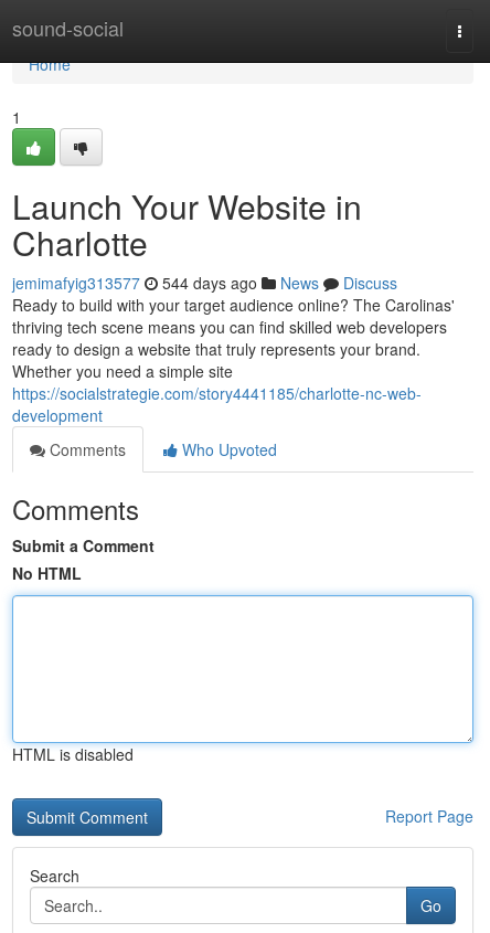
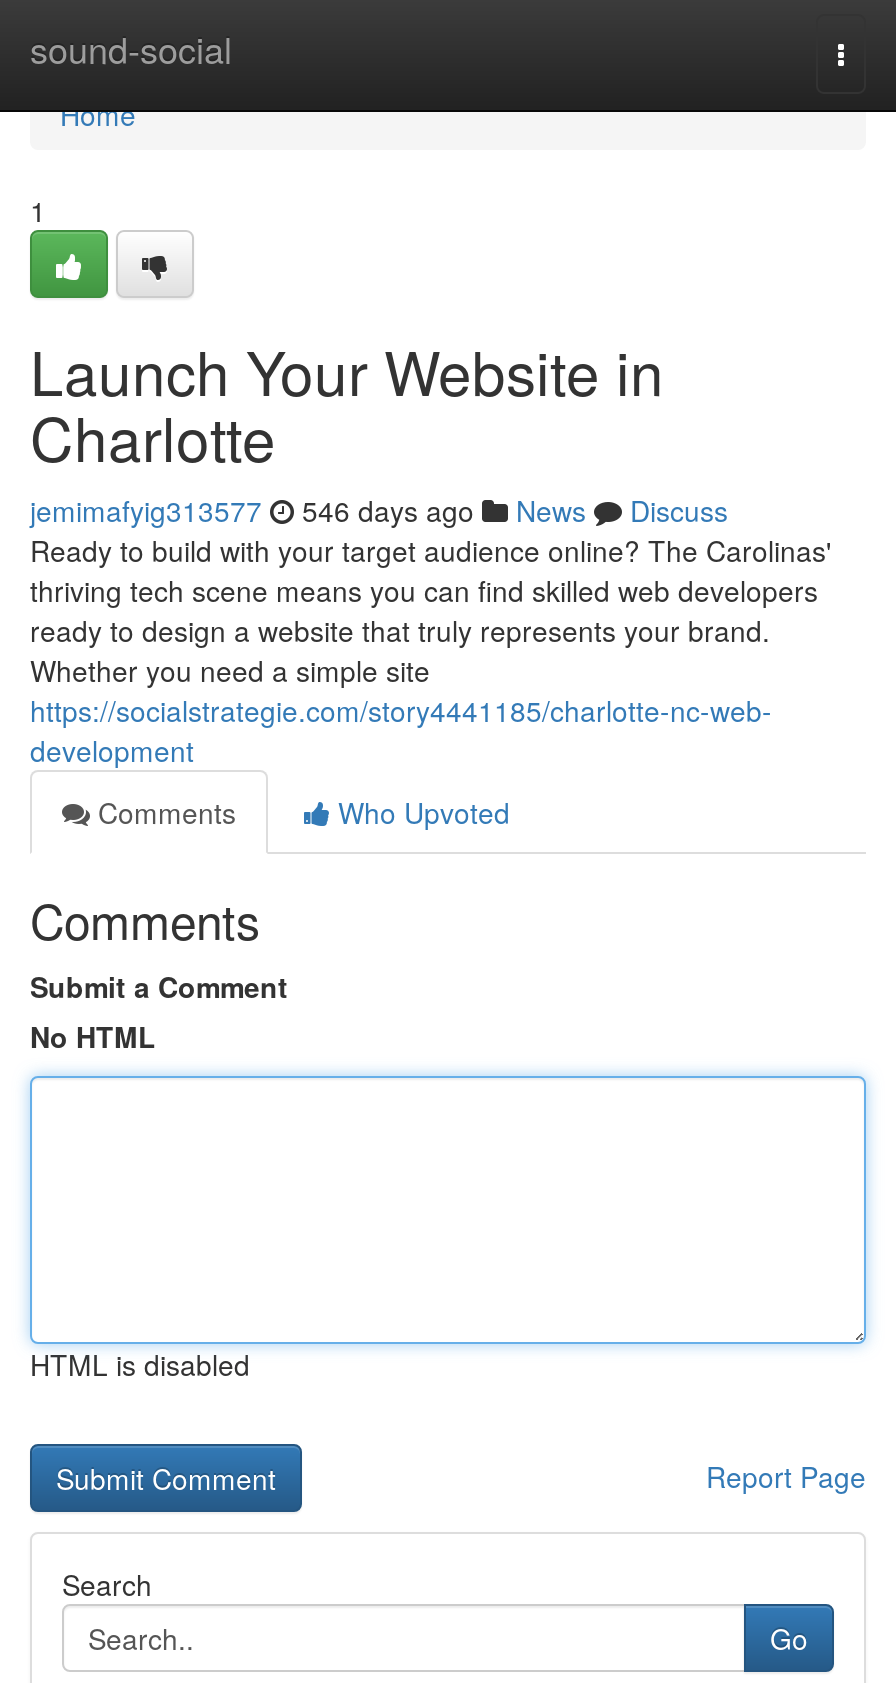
[12,272,397,294] jemimafyig313577 544 days ago News Discuss -> [30,490,728,530] jemimafyig313577 546 days ago News Discuss

